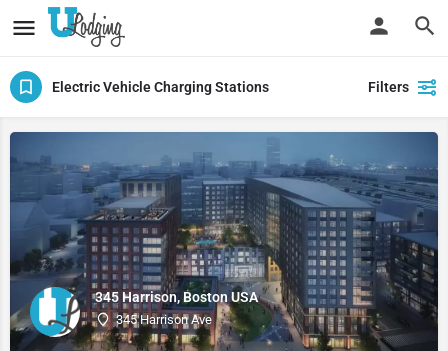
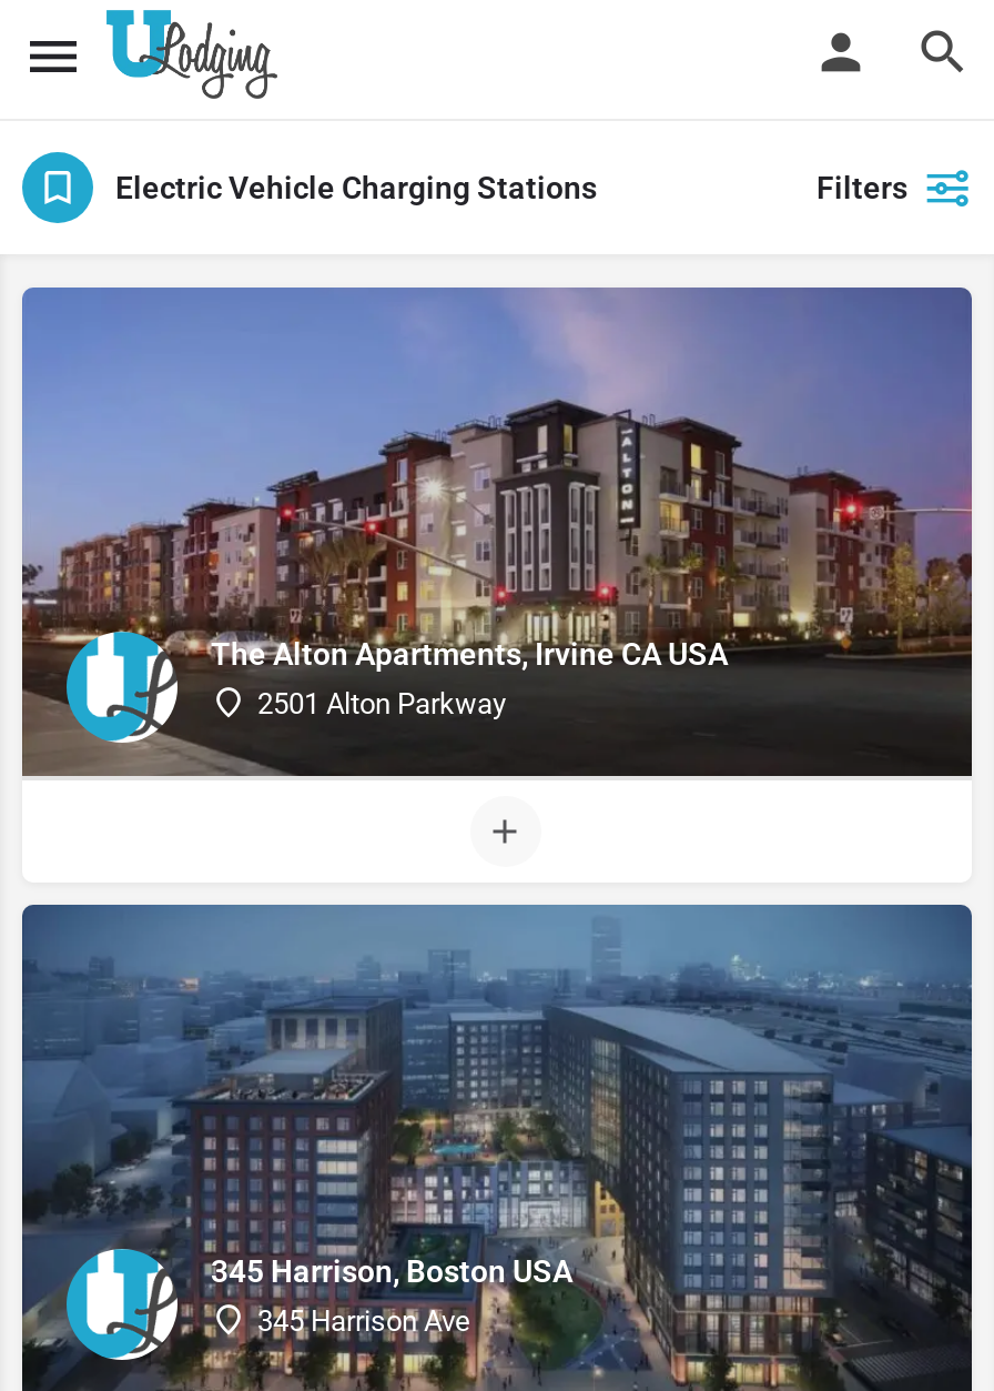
none -> [20,288,974,845] [image] | The Alton Apartments, Irvine CA USA | 2501 Alton Parkway

